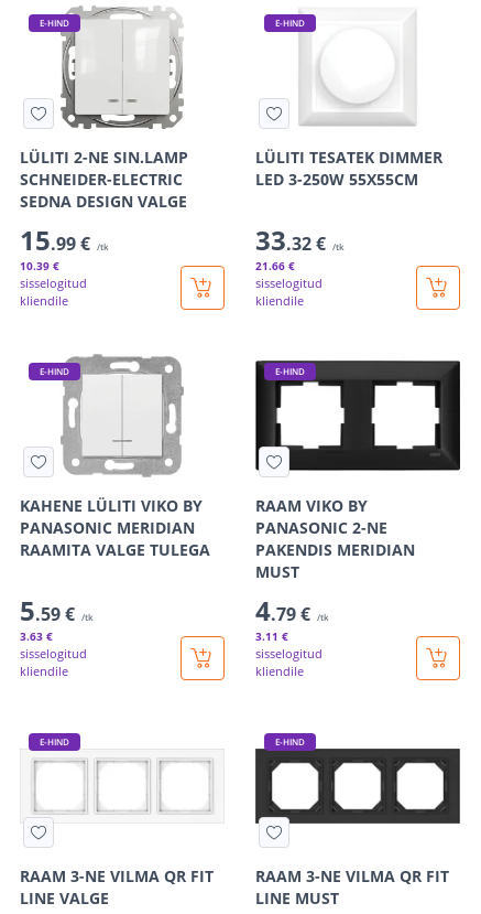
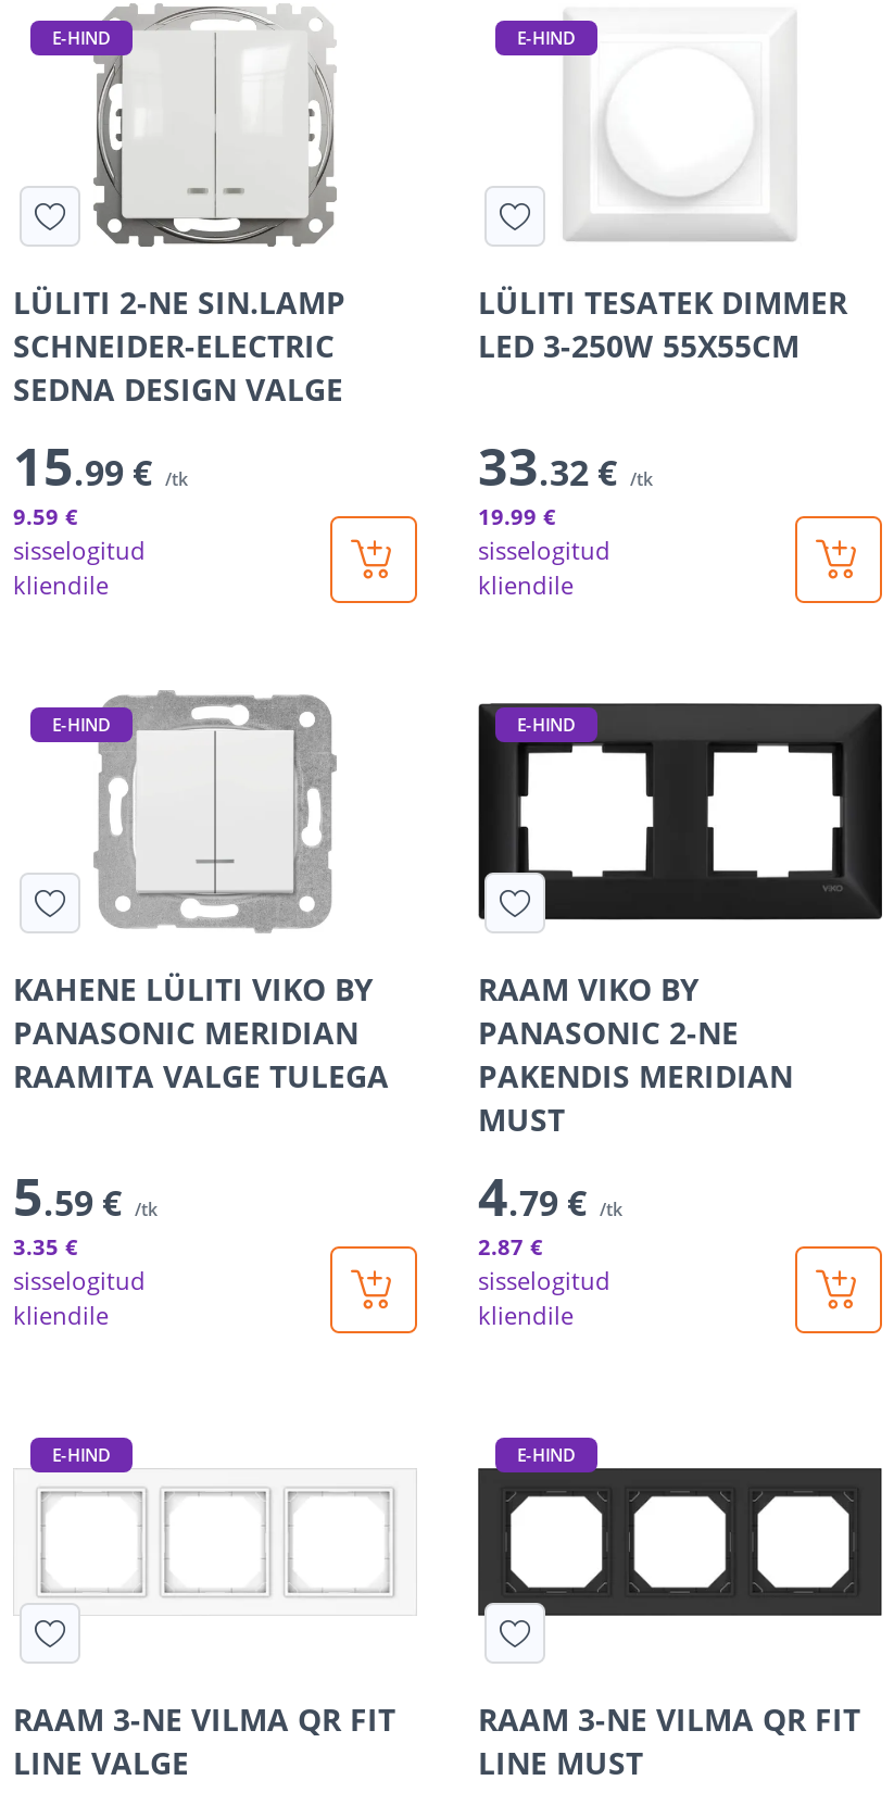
[20,258,59,273] 10.39 € -> [13,501,78,531] 9.59 €
[255,258,295,273] 21.66 € -> [478,501,556,531] 19.99 €
[20,628,53,644] 3.63 € -> [13,1231,78,1262] 3.35 €
[255,628,288,644] 3.11 € -> [478,1231,543,1262] 2.87 €

